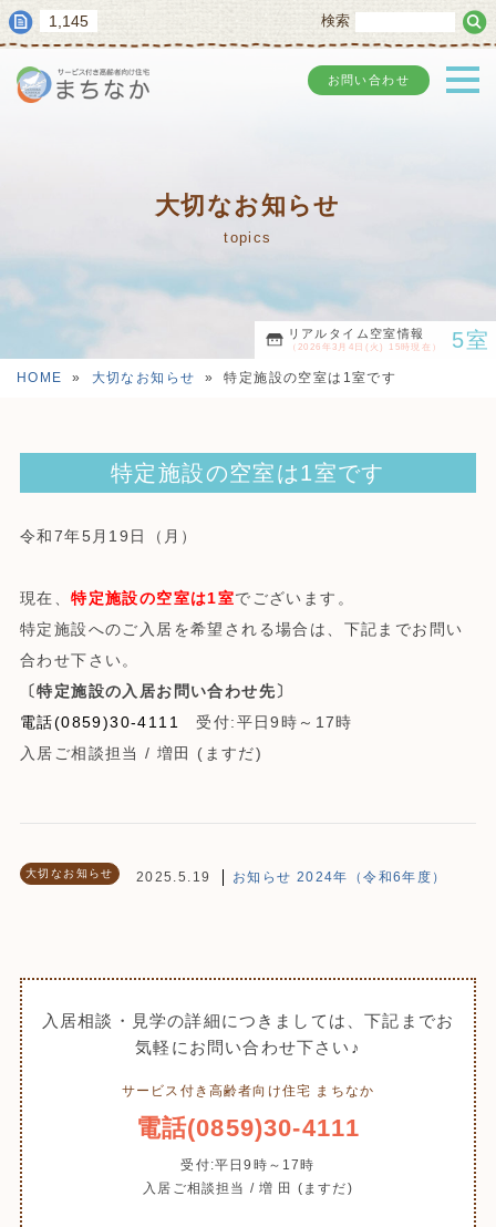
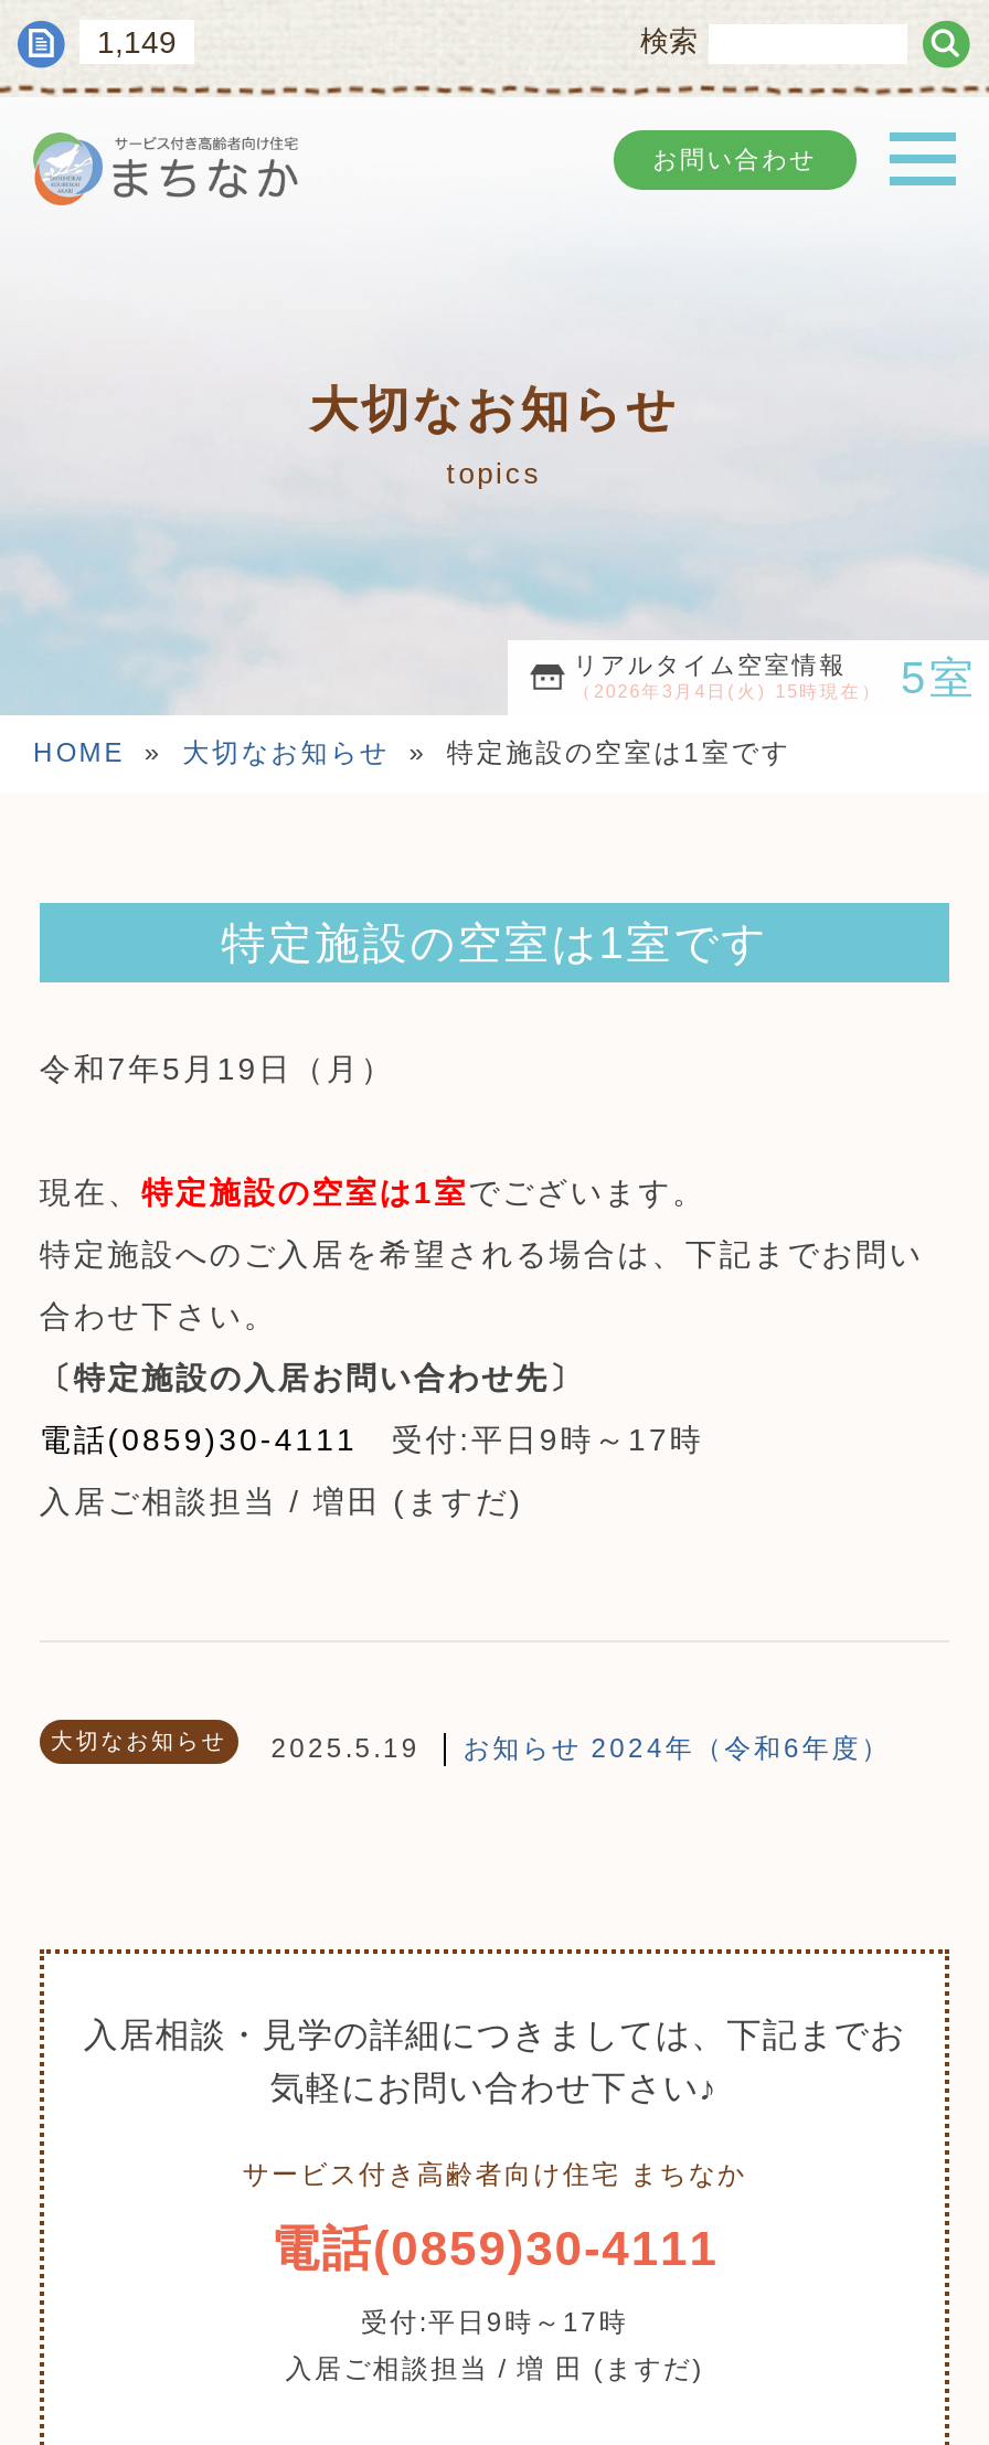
[49,12,89,30] 1,145 -> [97,24,177,60] 1,149

